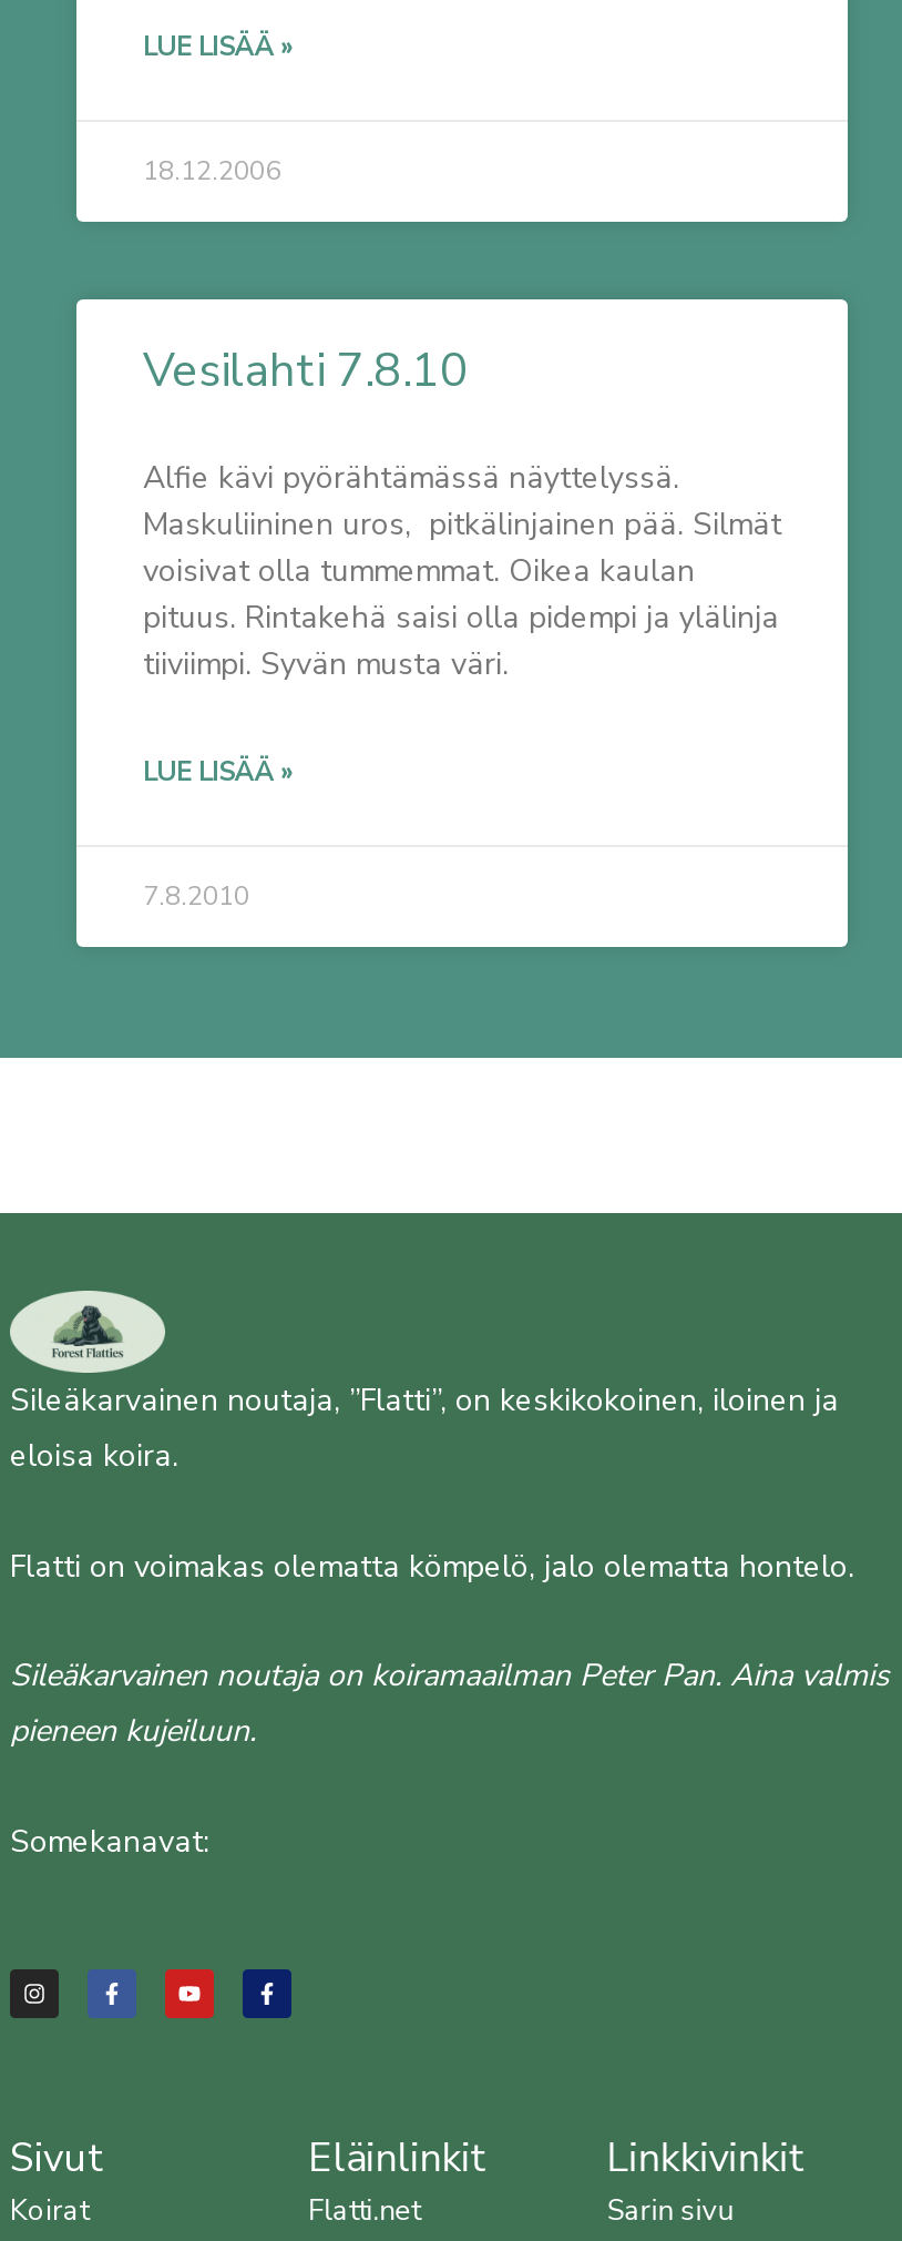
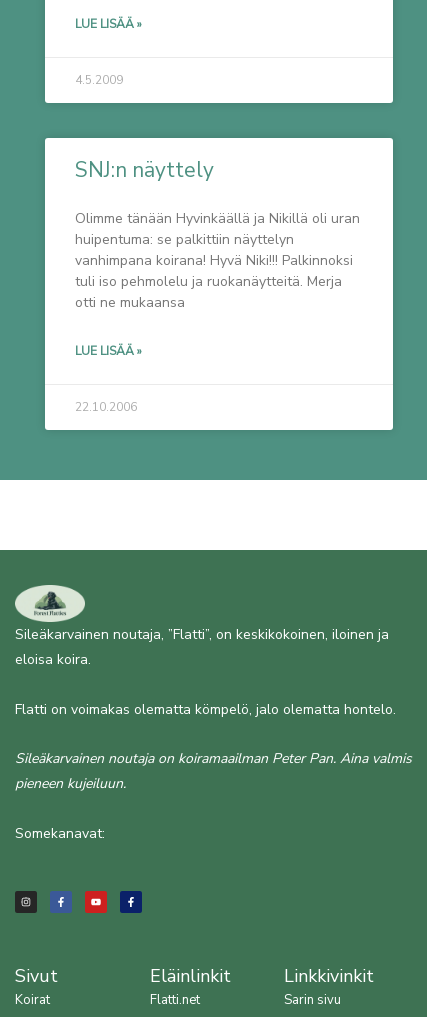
[143,154,280,190] 18.12.2006 -> [75,72,123,88] 4.5.2009
[143,340,469,403] Vesilahti 7.8.10 -> [75,156,214,184] SNJ:n näyttely
[143,458,781,686] Alfie kävi pyörähtämässä näyttelyssä. | Maskuliininen uros, pitkälinjainen pää. Silmät | voisivat olla tummemmat. Oikea kaulan | pituus. Rintakehä saisi olla pidempi ja ylälinja | tiiviimpi. Syvän musta väri. -> [75,209,360,312] Olimme tänään Hyvinkäällä ja Nikillä oli uran | huipentuma: se palkittiin näyttelyn | vanhimpana koirana! Hyvä Niki!!! Palkinnoksi | tuli iso pehmolelu ja ruokanäytteitä. Merja | otti ne mukaansa
[143,879,249,915] 7.8.2010 -> [75,399,137,415] 22.10.2006

